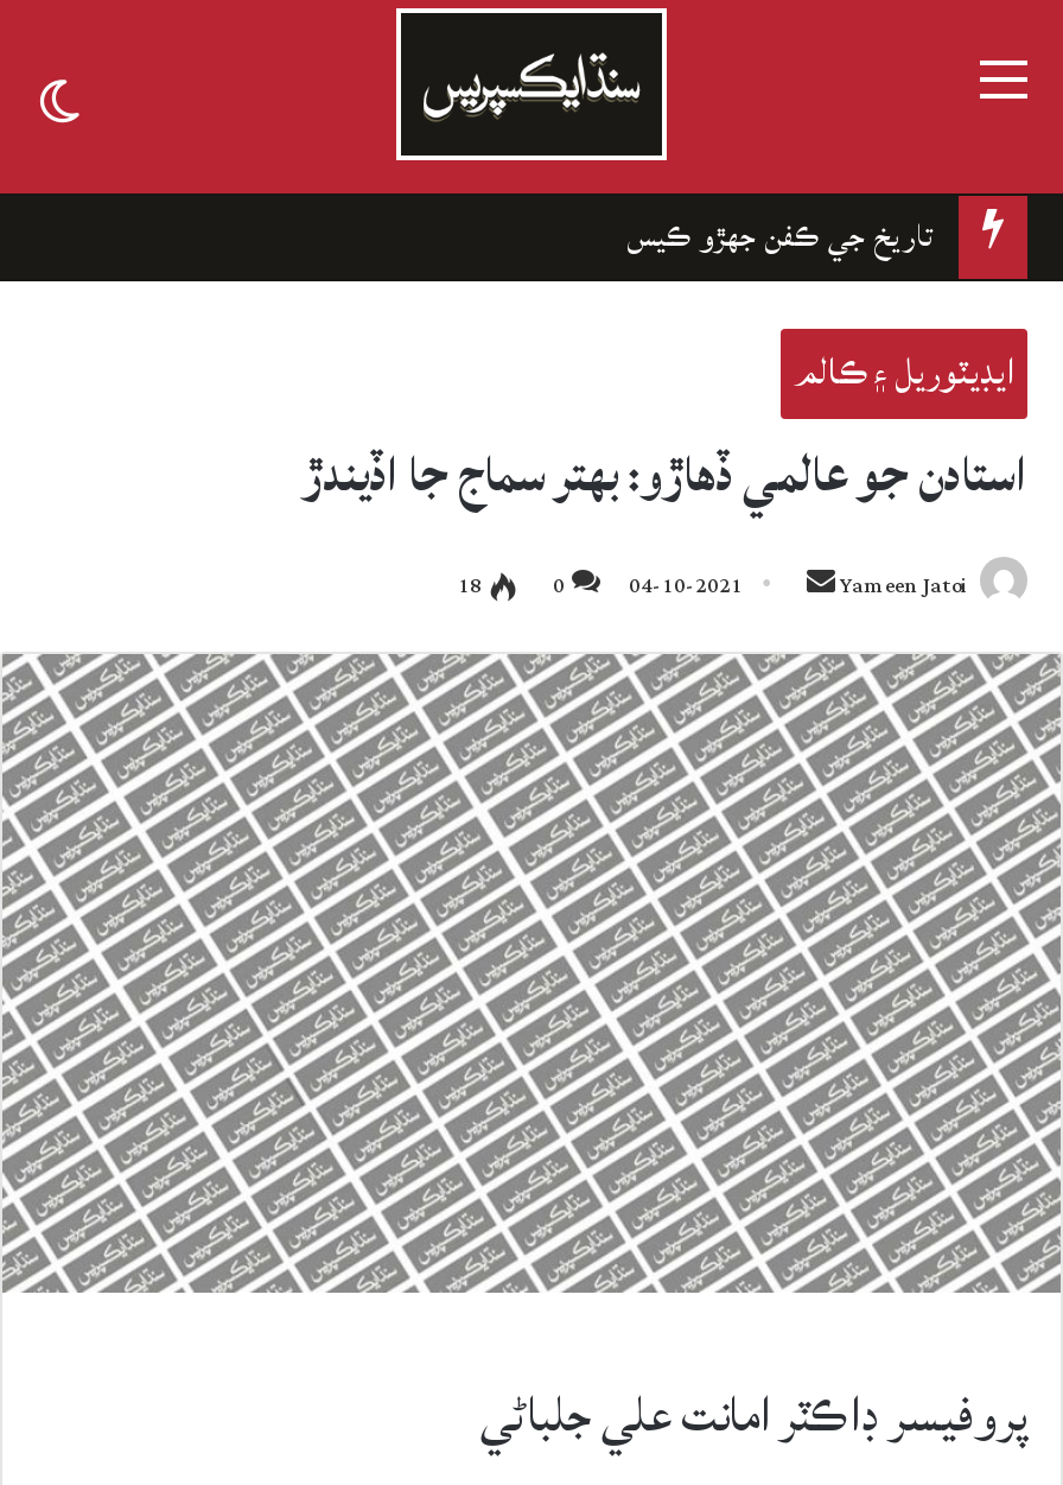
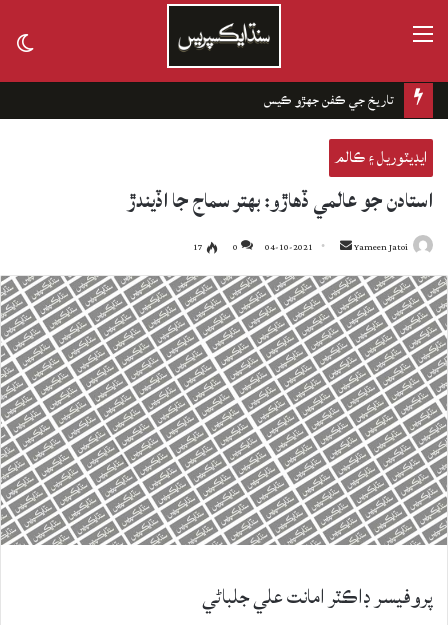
[458,566,482,607] 18 -> [193,239,203,256] 17

